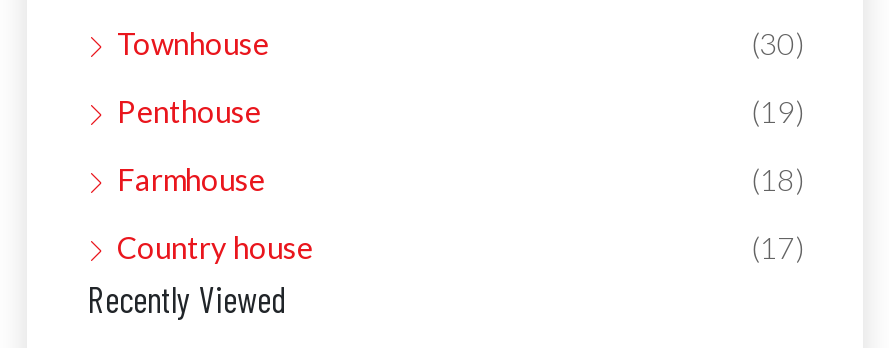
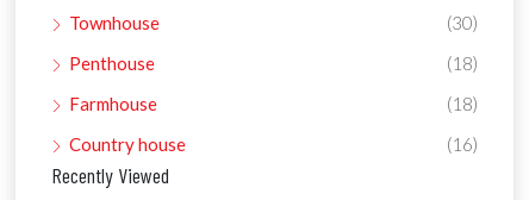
[751,92,803,128] (19) -> [447,53,478,74] (18)
[751,228,803,264] (17) -> [447,134,478,155] (16)

